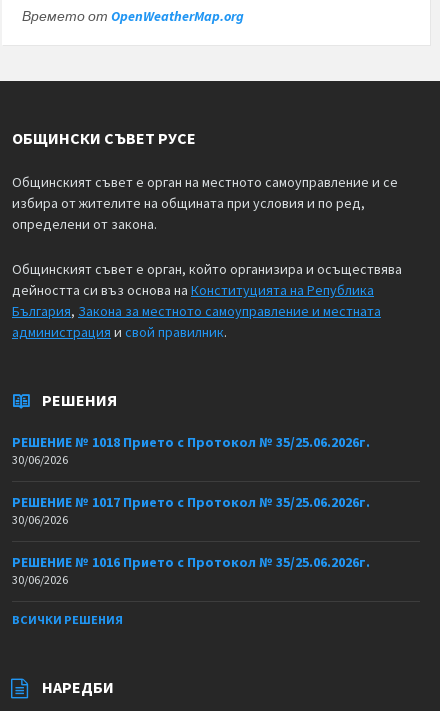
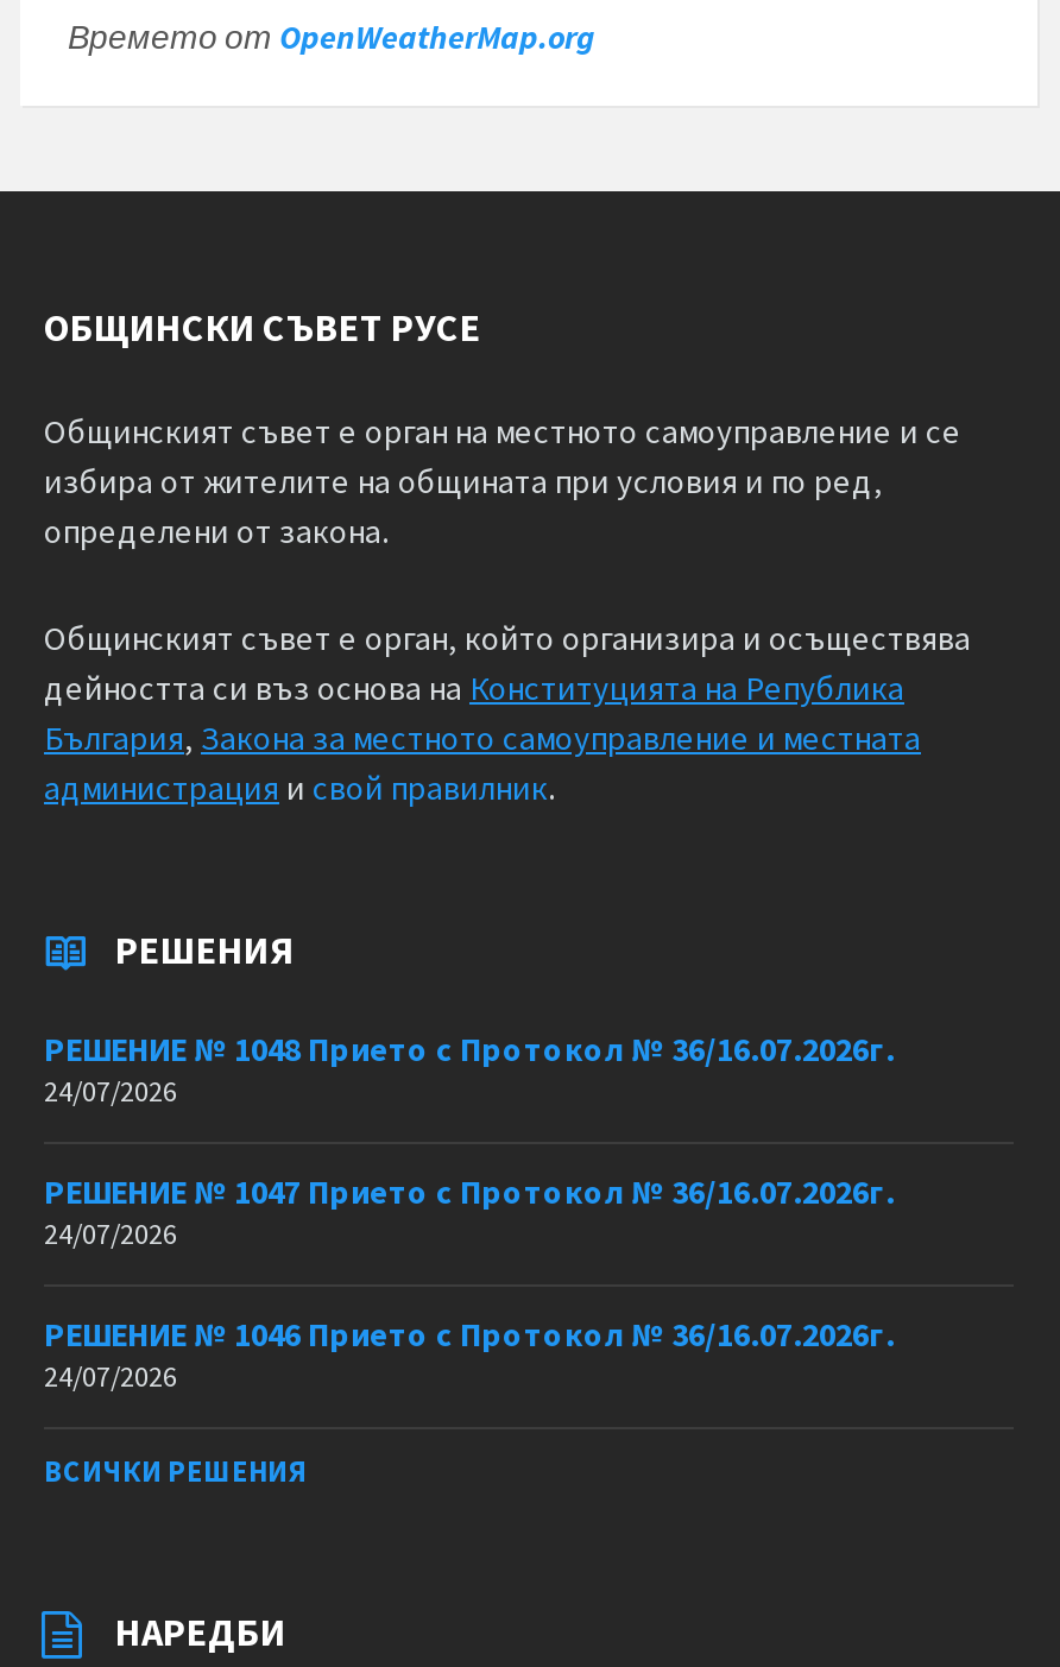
[12,433,370,451] РЕШЕНИЕ № 1018 Прието с Протокол № 35/25.06.2026г. -> [44,1028,895,1071] РЕШЕНИЕ № 1048 Прието с Протокол № 36/16.07.2026г.
[12,452,68,467] 30/06/2026 -> [44,1073,177,1109] 24/07/2026
[12,493,370,511] РЕШЕНИЕ № 1017 Прието с Протокол № 35/25.06.2026г. -> [44,1170,895,1213] РЕШЕНИЕ № 1047 Прието с Протокол № 36/16.07.2026г.
[12,512,68,527] 30/06/2026 -> [44,1215,177,1251] 24/07/2026
[12,553,370,571] РЕШЕНИЕ № 1016 Прието с Протокол № 35/25.06.2026г. -> [44,1313,895,1356] РЕШЕНИЕ № 1046 Прието с Протокол № 36/16.07.2026г.
[12,572,68,587] 30/06/2026 -> [44,1358,177,1394] 24/07/2026

